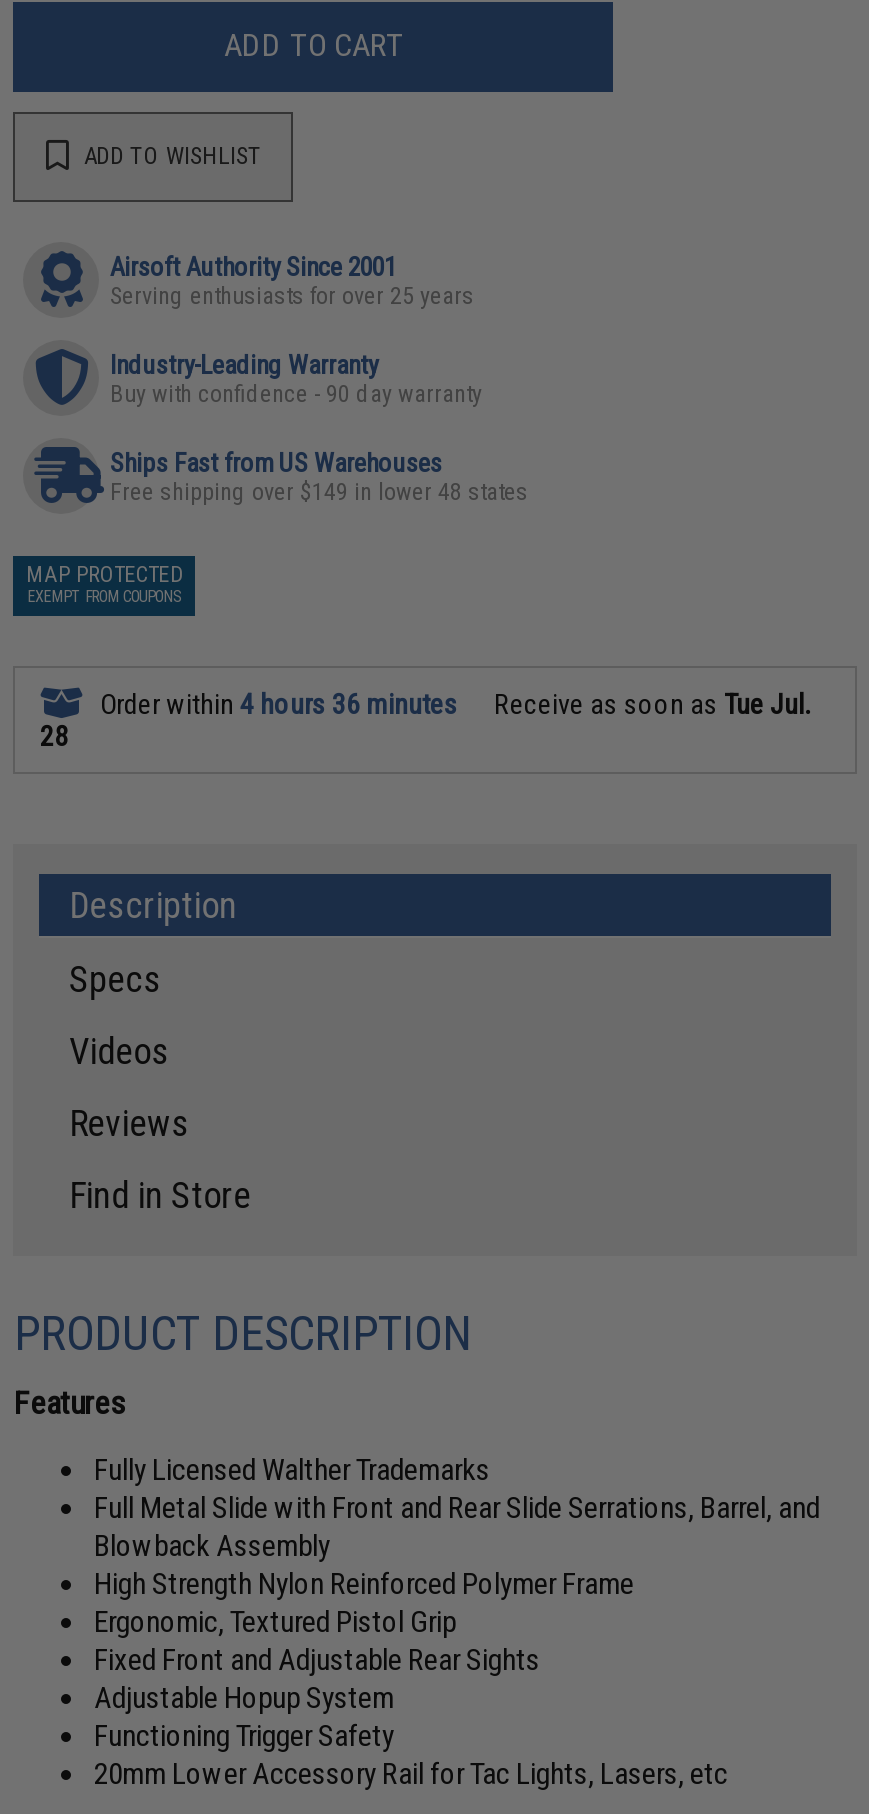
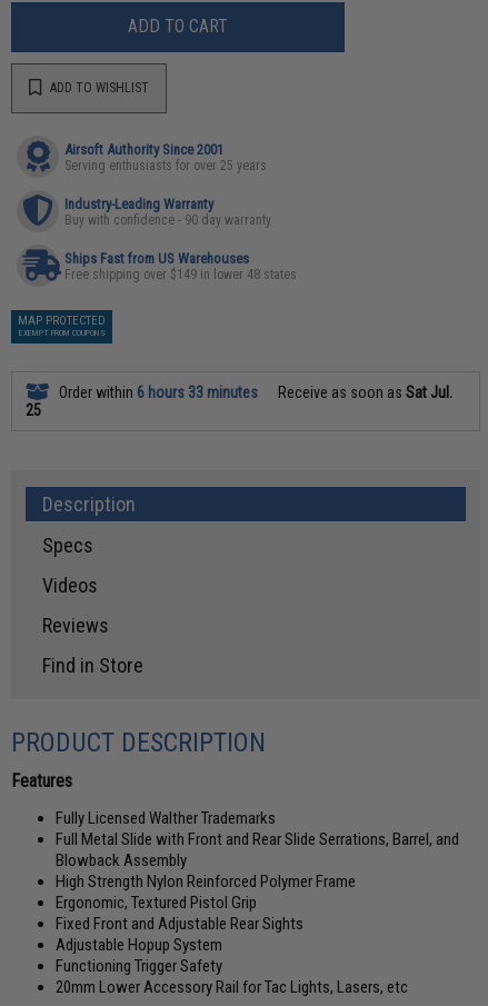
[94,687,458,719] Order within 4 hours 36 minutes -> [56,383,258,401] Order within 6 hours 33 minutes
[488,687,810,719] Receive as soon as Tue Jul. -> [275,383,453,401] Receive as soon as Sat Jul.
[40,719,68,751] 28 -> [26,401,42,419] 25

